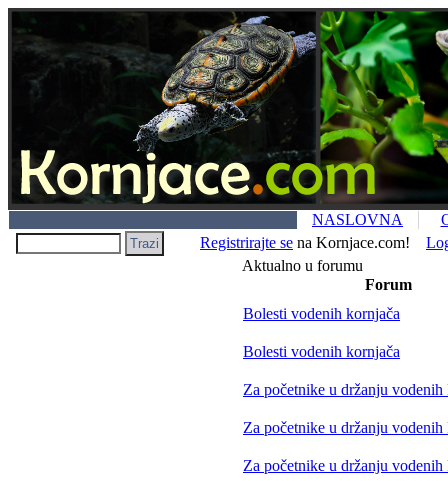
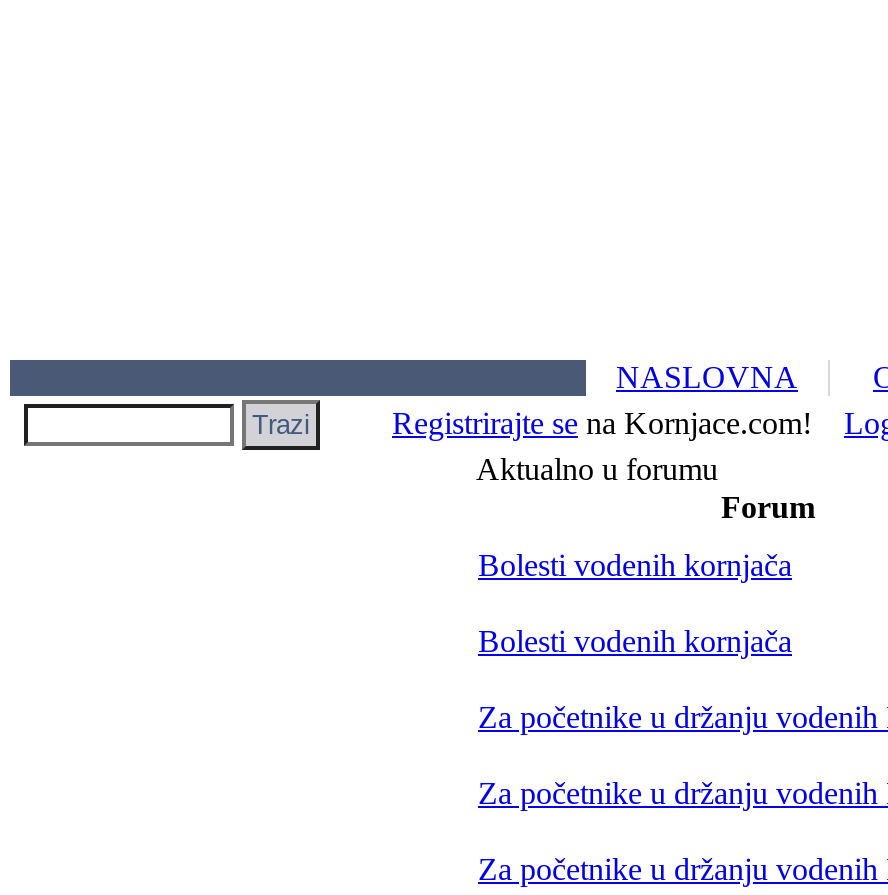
[7,7,445,211] [image] -> none

